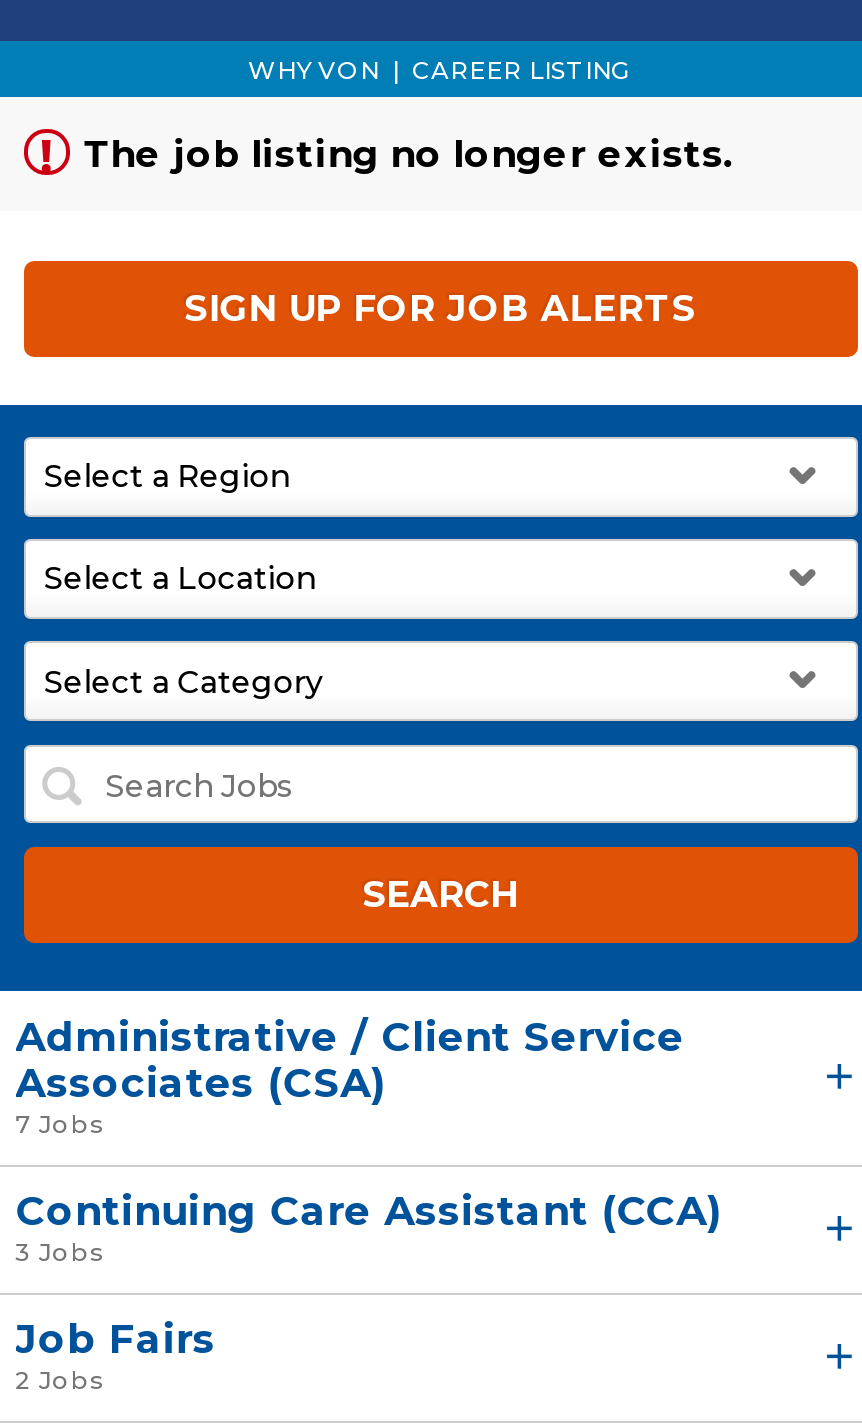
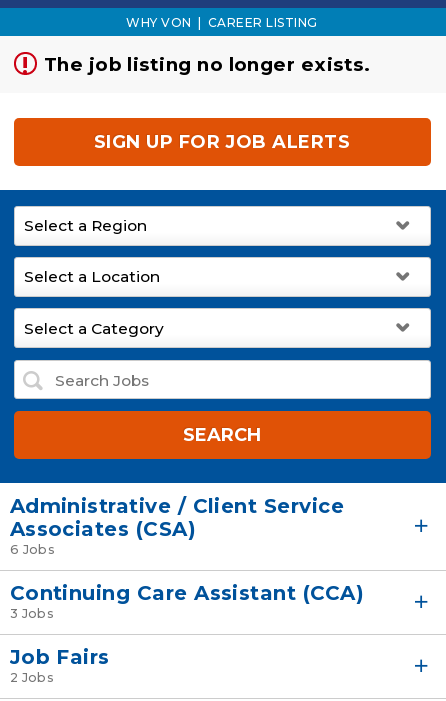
[15,1109,105,1139] 7 Jobs -> [10,542,55,557] 6 Jobs

